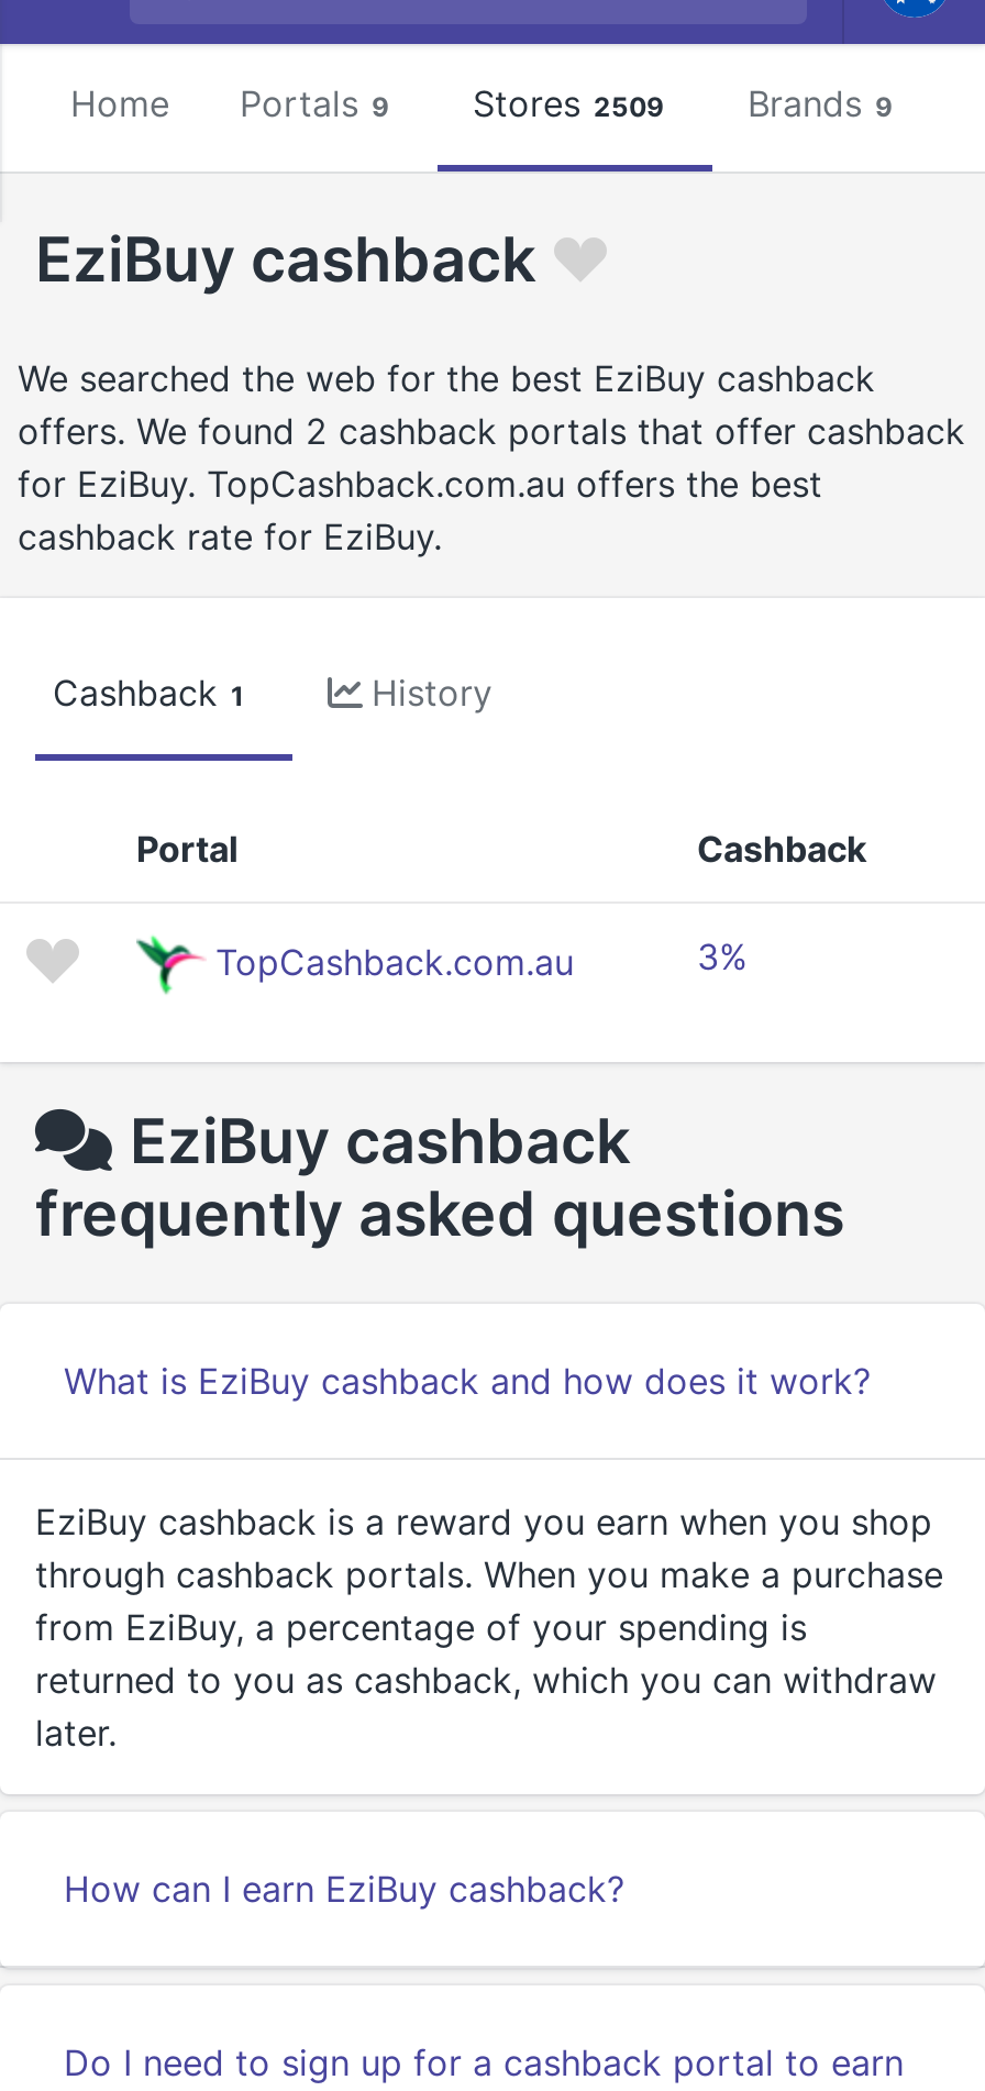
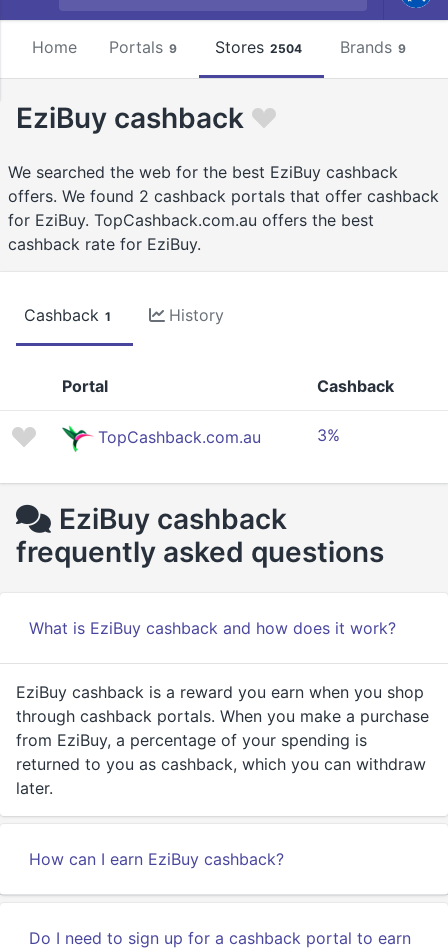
[70,81,893,125] Home Portals 9 Stores 2509 Brands 9 -> [32,37,406,57] Home Portals 9 Stores 2504 Brands 9

